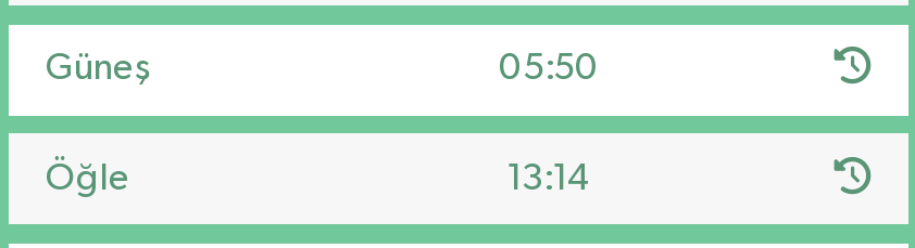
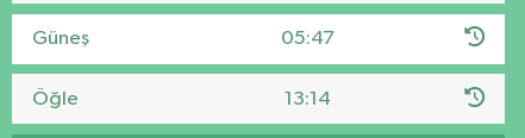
[499,52,599,88] 05:50 -> [281,29,335,49] 05:47

